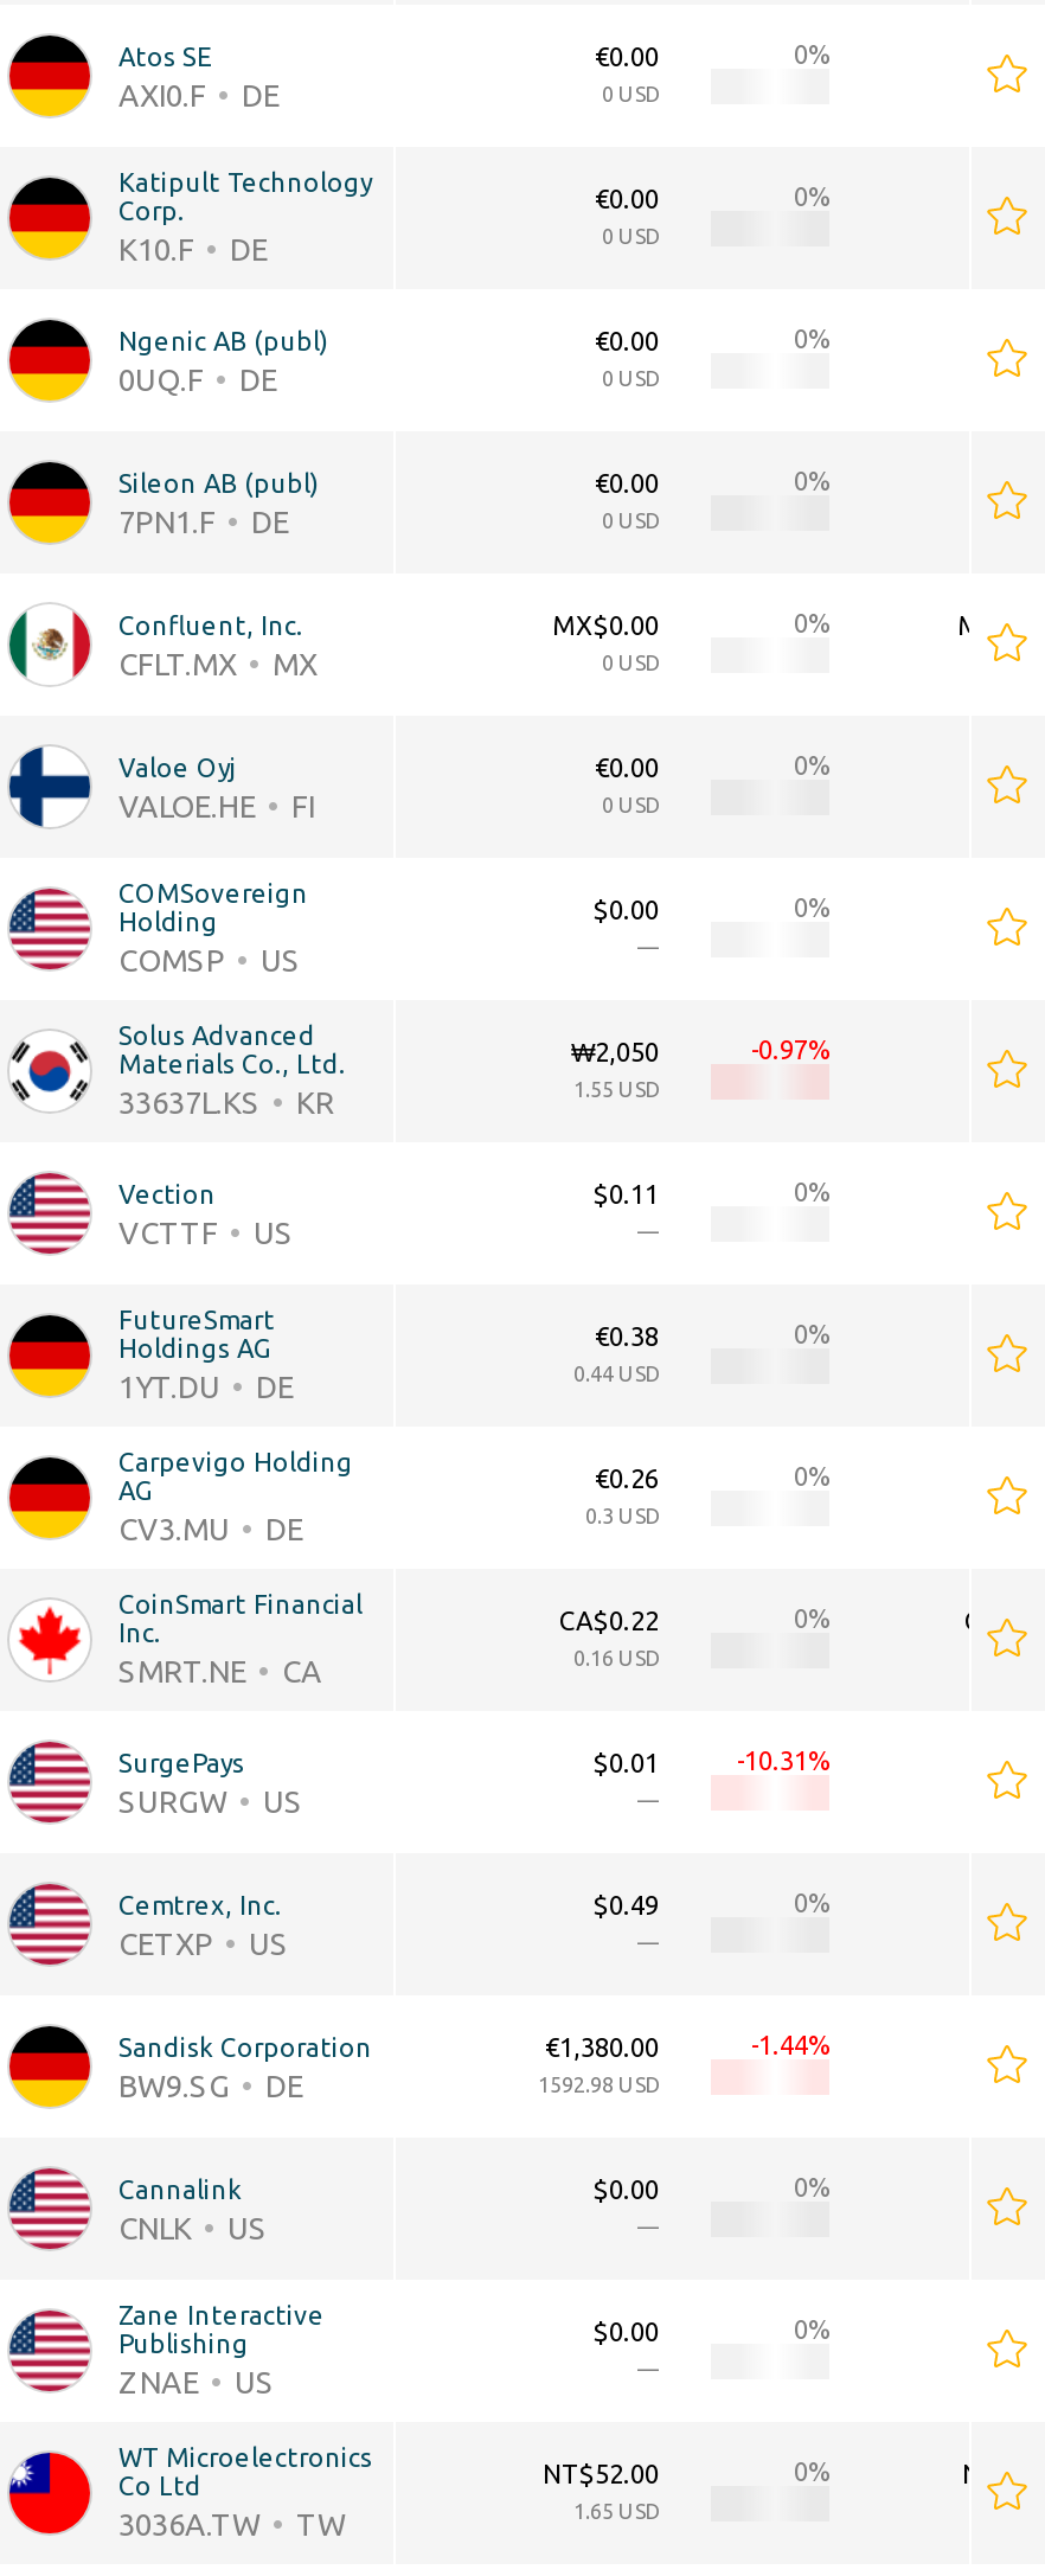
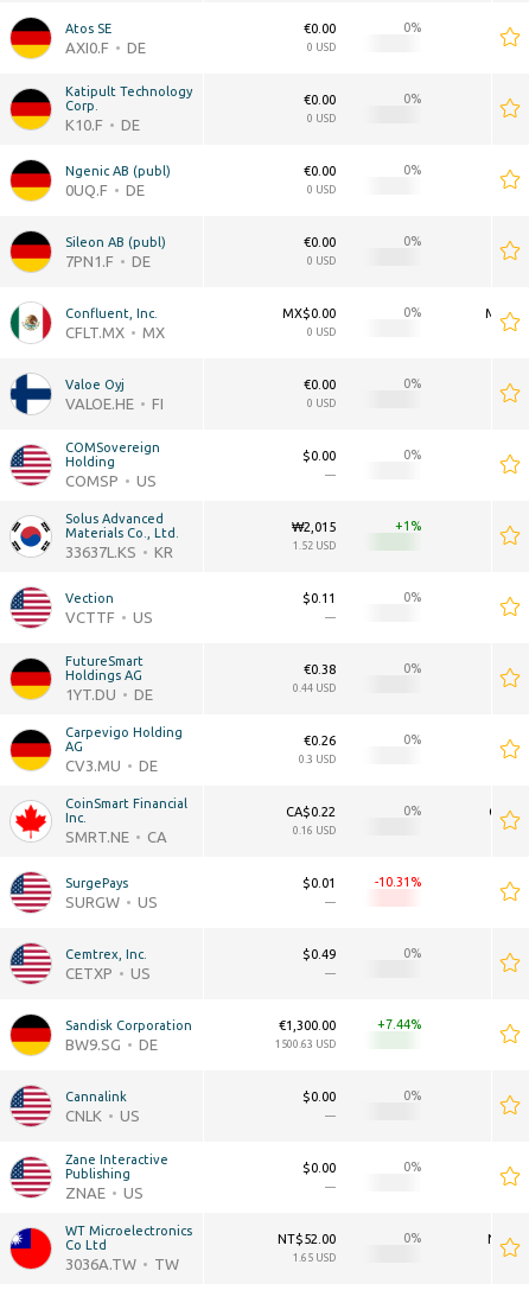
[571,1038,659,1066] ₩2,050 -> [292,520,336,534] ₩2,015
[751,1036,808,1064] -0.97 -> [395,519,410,533] +1
[573,1078,659,1102] 1.55 USD -> [293,540,336,552] 1.52 USD
[545,2033,659,2062] €1,380.00 -> [279,1018,336,1032] €1,300.00
[751,2031,808,2059] -1.44 -> [377,1017,410,1031] +7.44
[538,2074,659,2097] 1592.98 USD -> [275,1038,336,1050] 1500.63 USD

